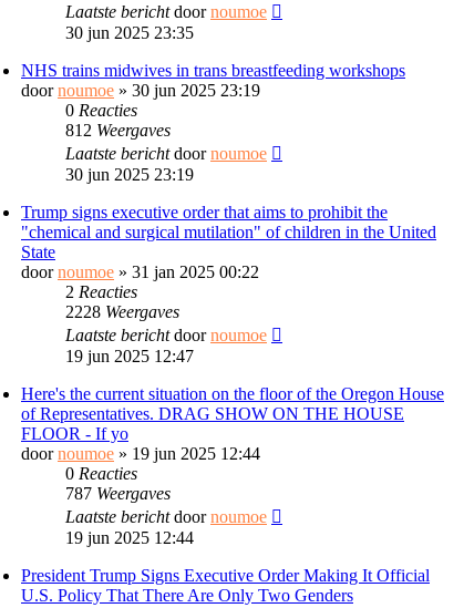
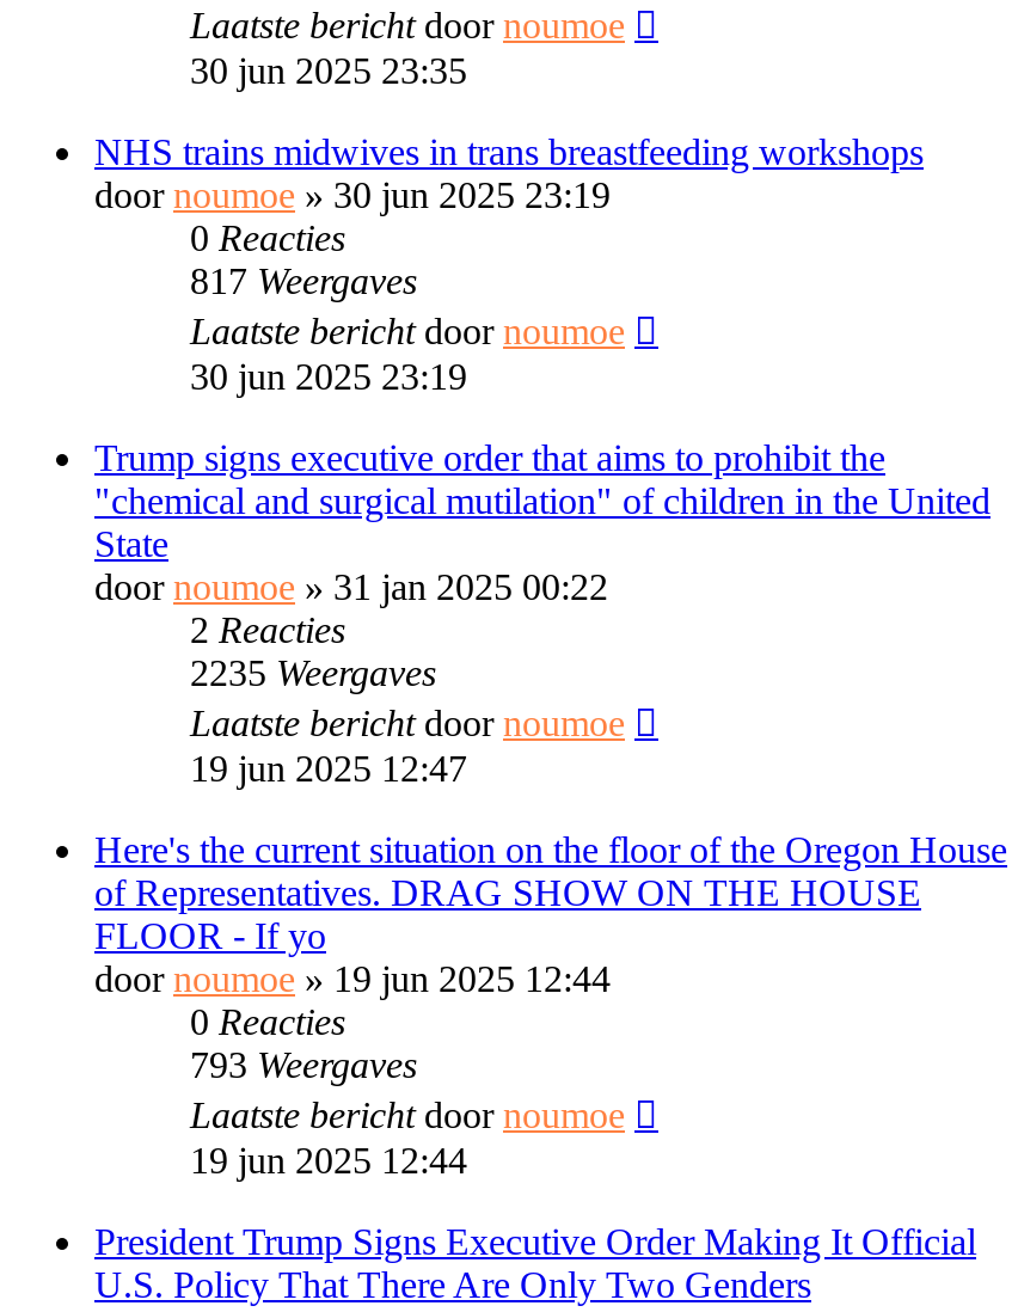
[65,121,171,140] 812 Weergaves -> [190,261,417,302] 817 Weergaves
[65,303,179,322] 2228 Weergaves -> [190,653,436,694] 2235 Weergaves
[65,484,171,503] 787 Weergaves -> [190,1045,417,1086] 793 Weergaves

